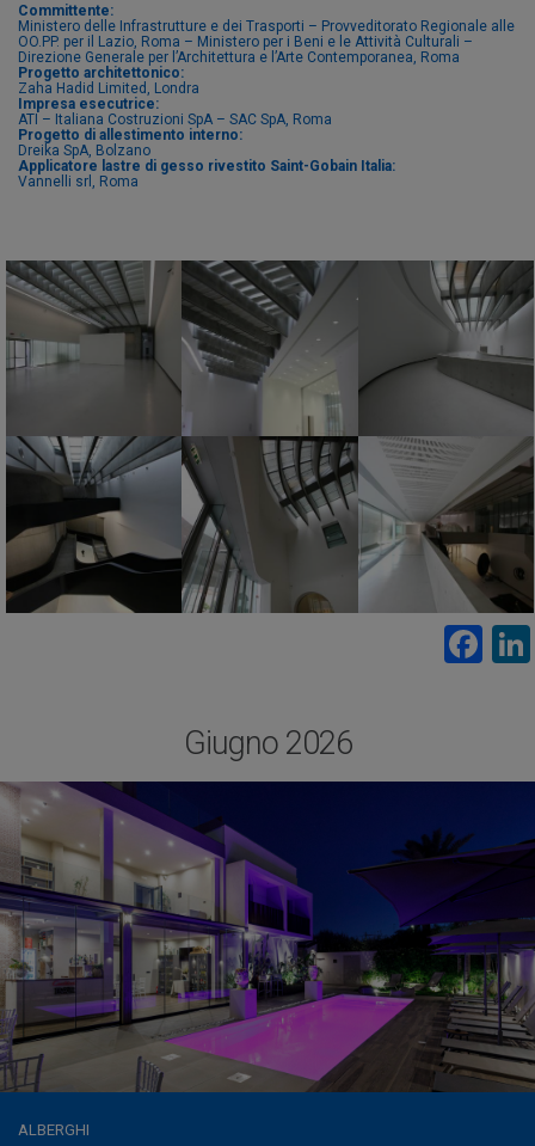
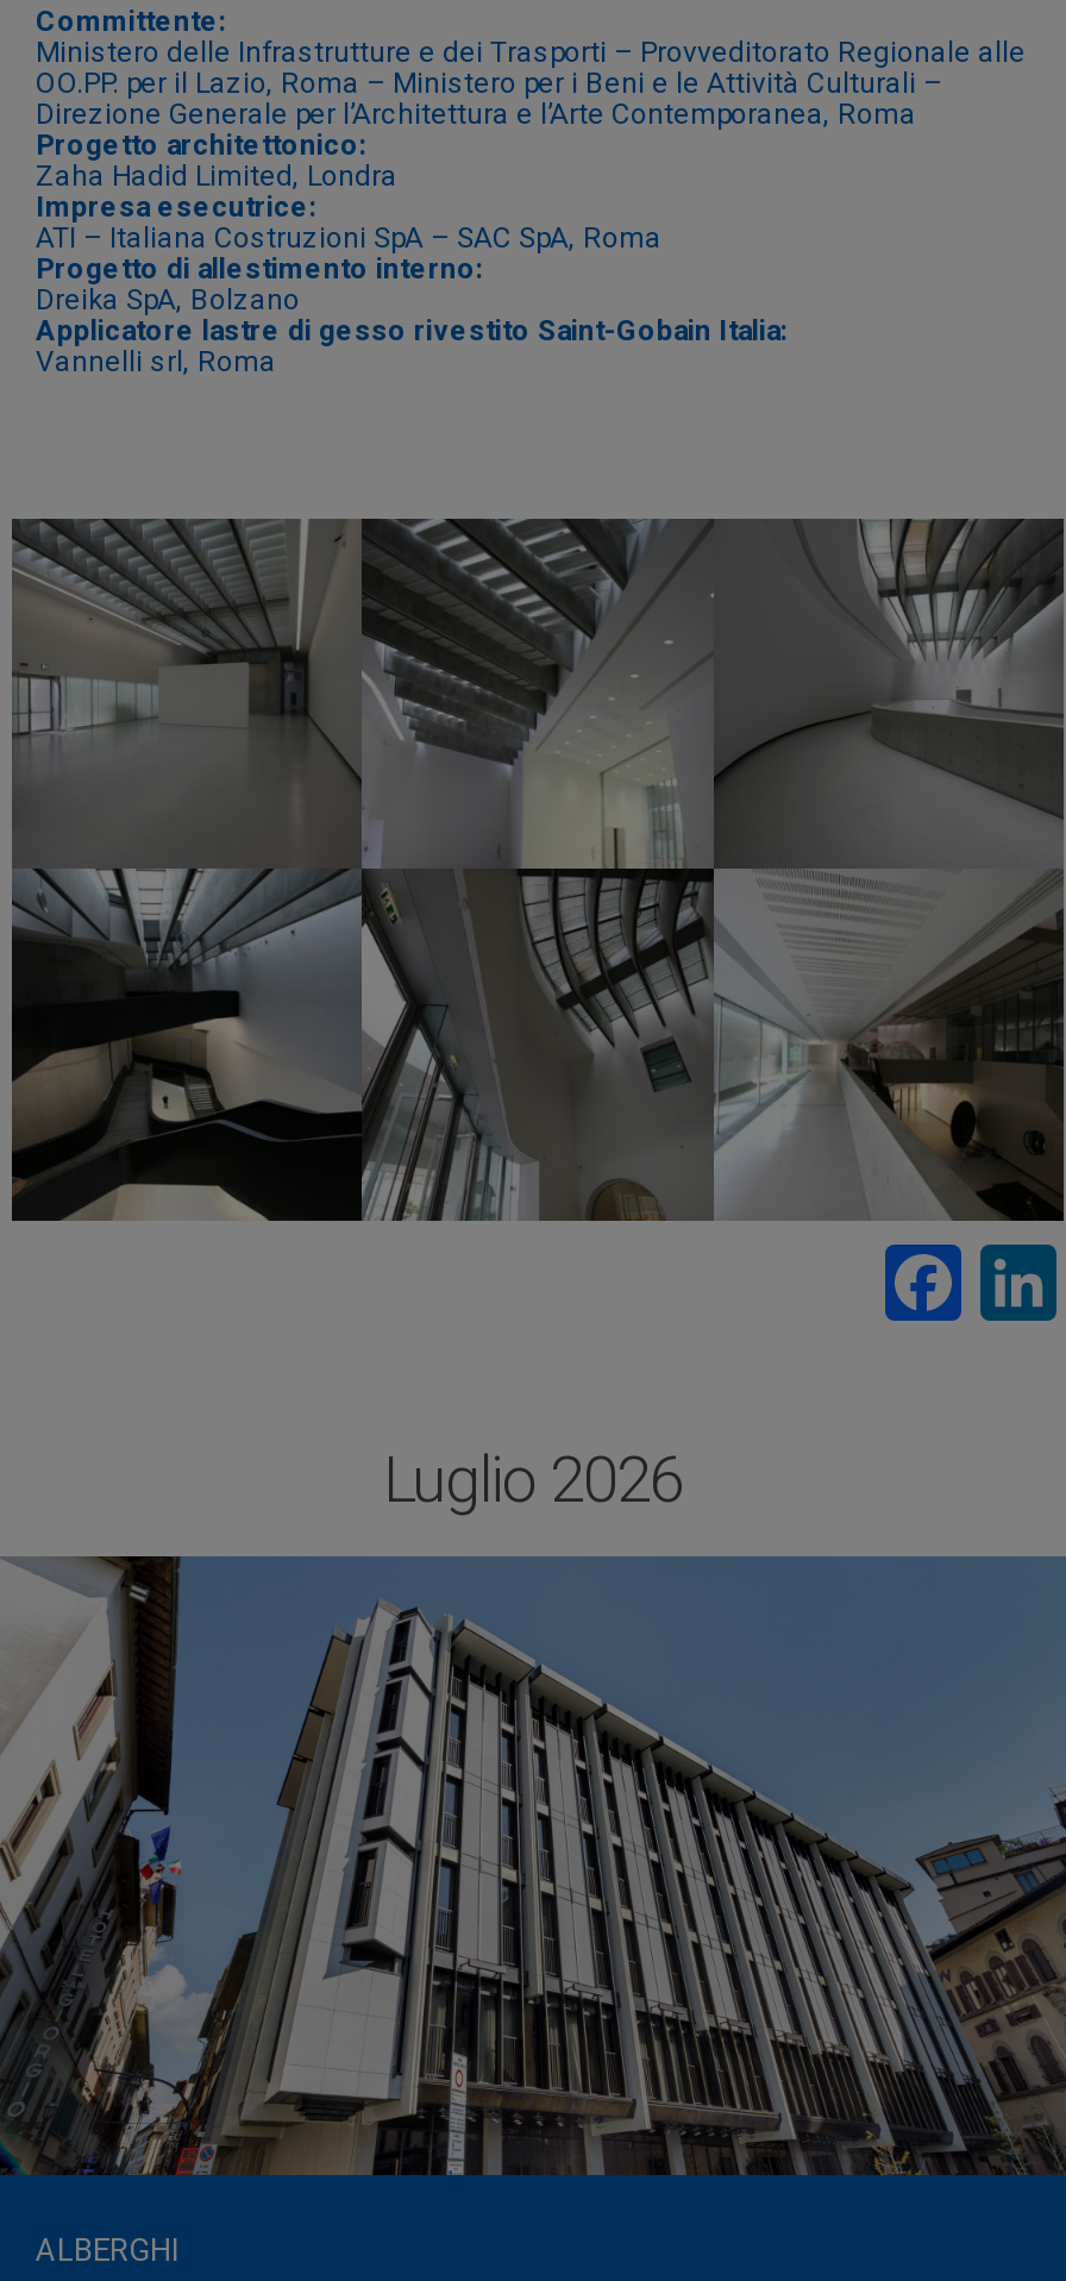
[183,724,352,762] Giugno 2026 -> [383,1441,683,1518] Luglio 2026
[4,780,531,1093] [image] -> [7,1554,1059,2177] [image]

